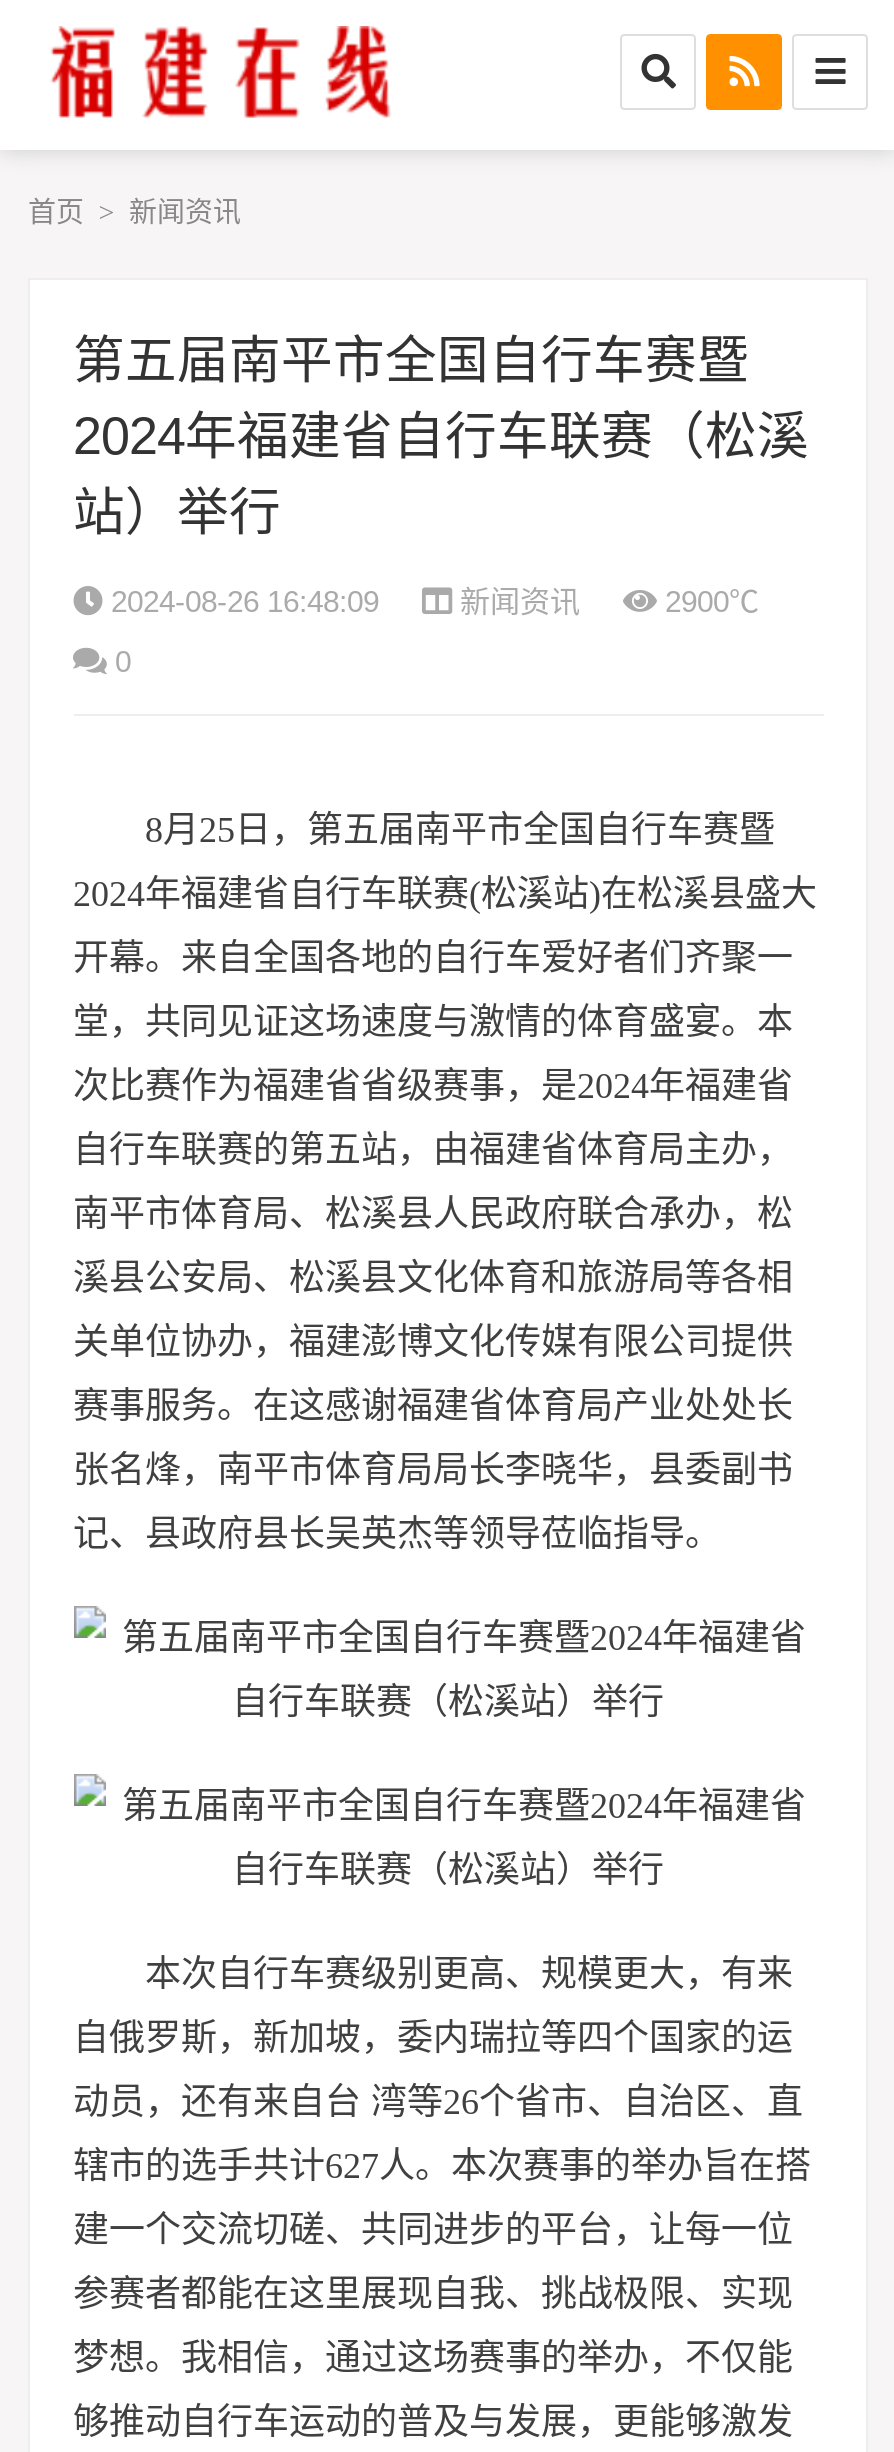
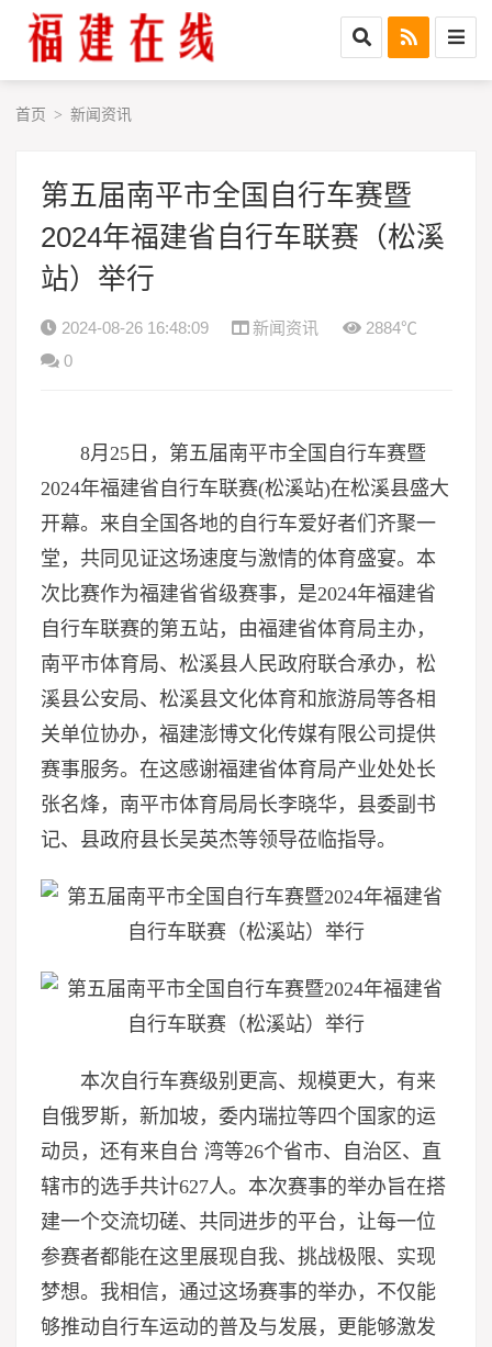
[657,584,759,618] 2900℃ -> [361,318,417,337] 2884℃

